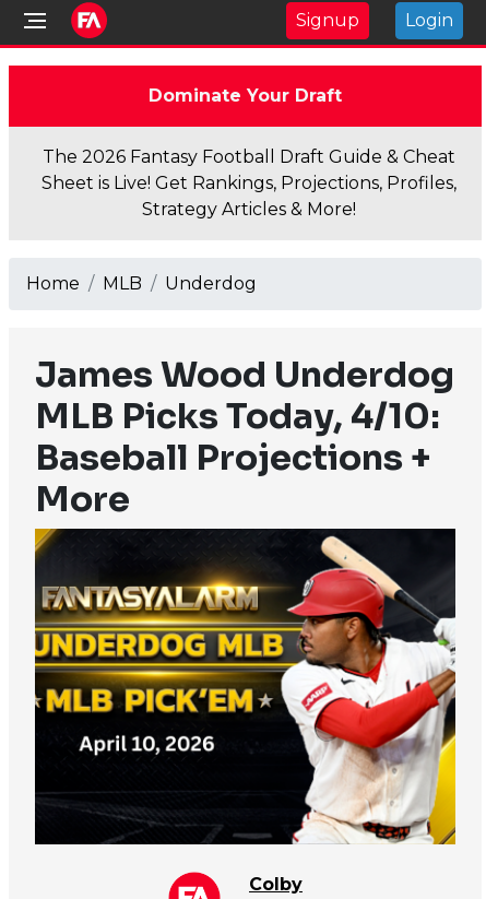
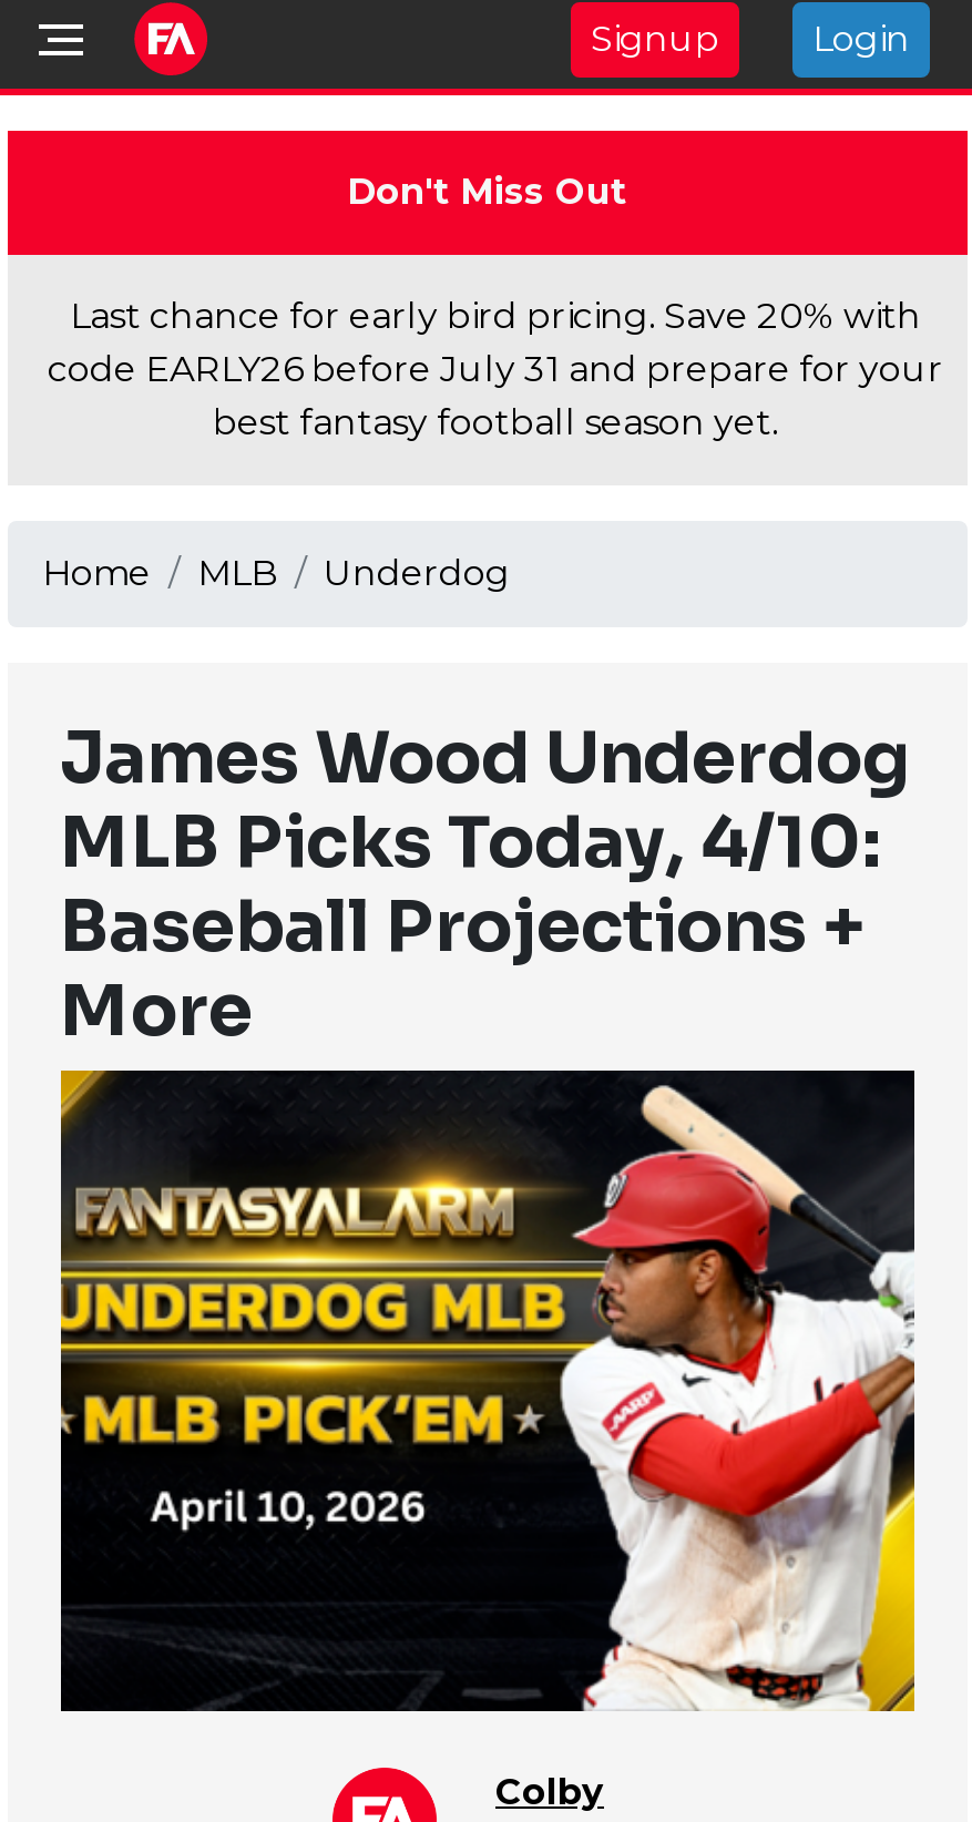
[148,85,341,106] Dominate Your Draft -> [347,171,626,213] Don't Miss Out
[42,146,457,220] The 2026 Fantasy Football Draft Guide & Cheat | Sheet is Live! Get Rankings, Projections, Profiles, | Strategy Articles & More! -> [48,295,943,443] Last chance for early bird pricing. Save 20% with | code EARLY26 before July 31 and prepare for your | best fantasy football season yet.

